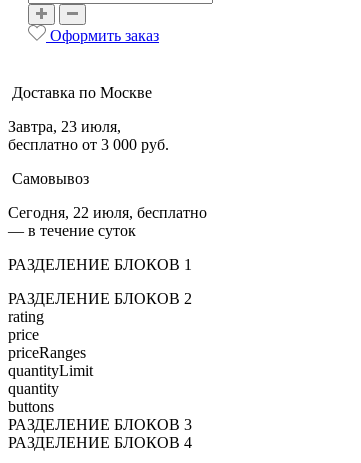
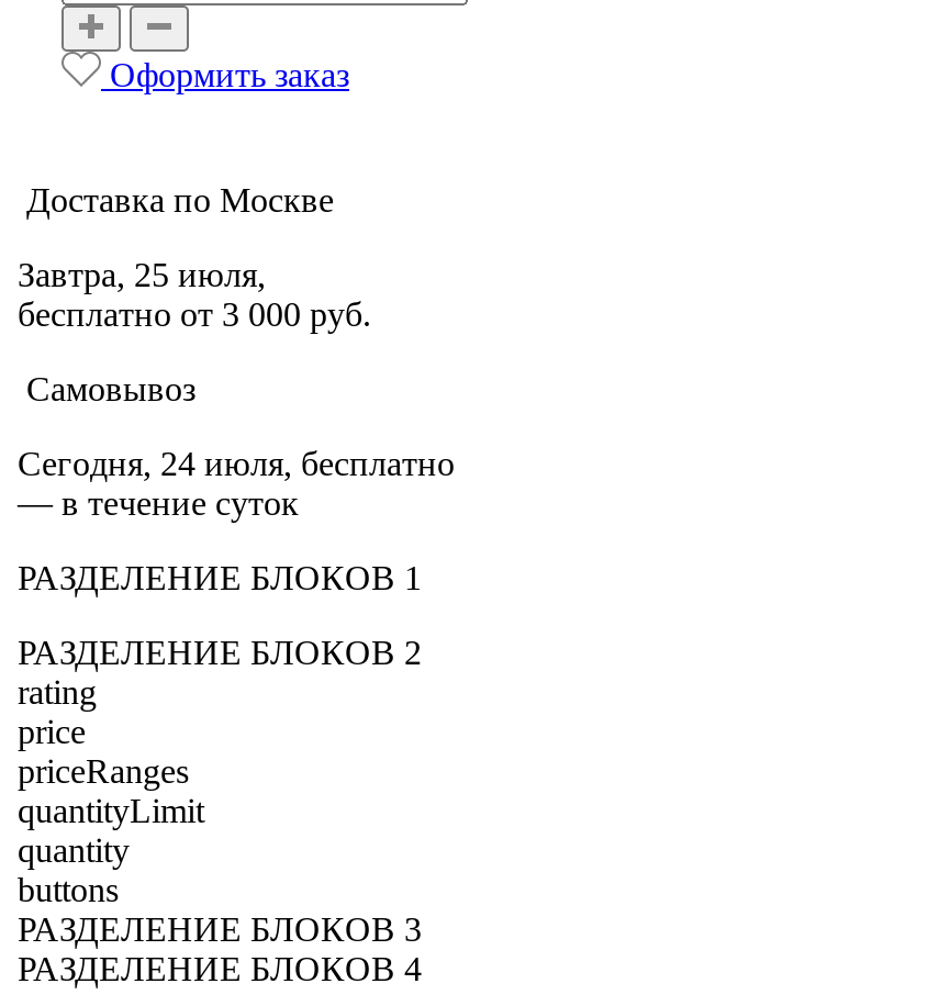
[8,118,121,135] Завтра, 23 июля, -> [18,256,266,293] Завтра, 25 июля,
[8,204,207,221] Сегодня, 22 июля, бесплатно -> [18,445,455,482] Сегодня, 24 июля, бесплатно

